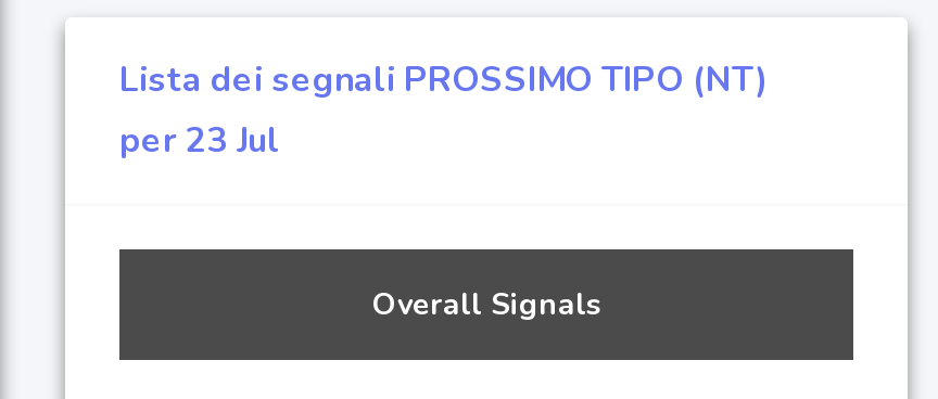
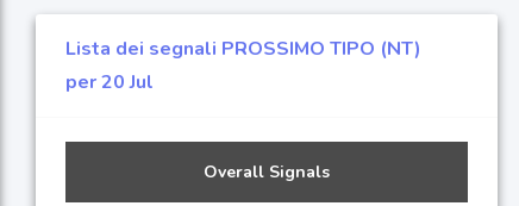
[119,118,280,166] per 23 Jul -> [65,70,154,96] per 20 Jul

